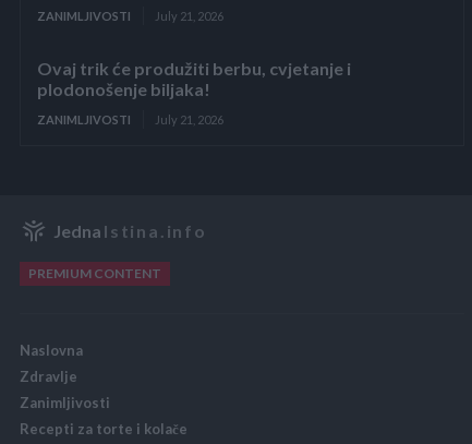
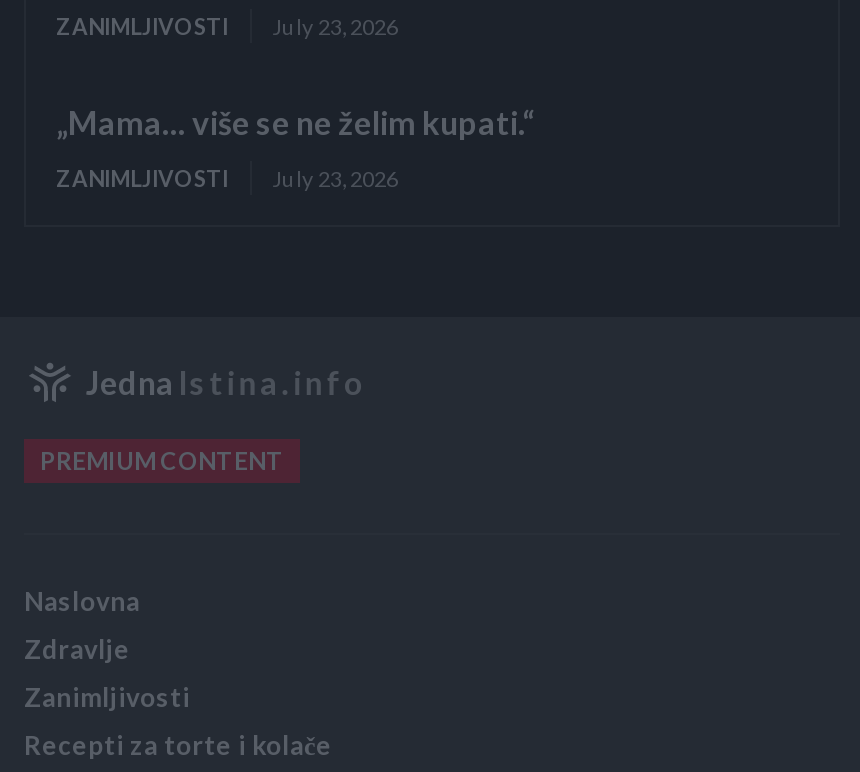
[37,9,223,23] ZANIMLJIVOSTI July 21, 2026 -> [56,13,398,39] ZANIMLJIVOSTI July 23, 2026
[37,58,351,99] Ovaj trik će produžiti berbu, cvjetanje i | plodonošenje biljaka! -> [56,103,534,141] „Mama… više se ne želim kupati.“
[37,113,223,127] ZANIMLJIVOSTI July 21, 2026 -> [56,165,398,191] ZANIMLJIVOSTI July 23, 2026

